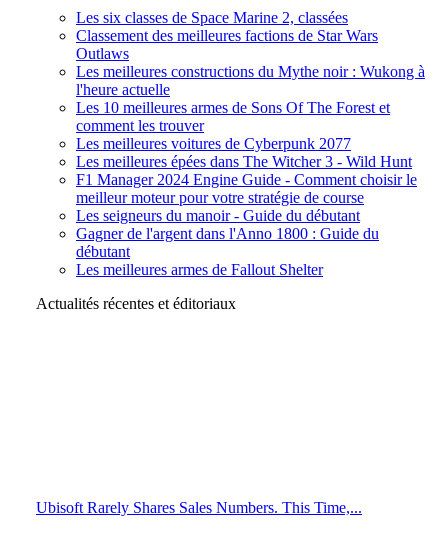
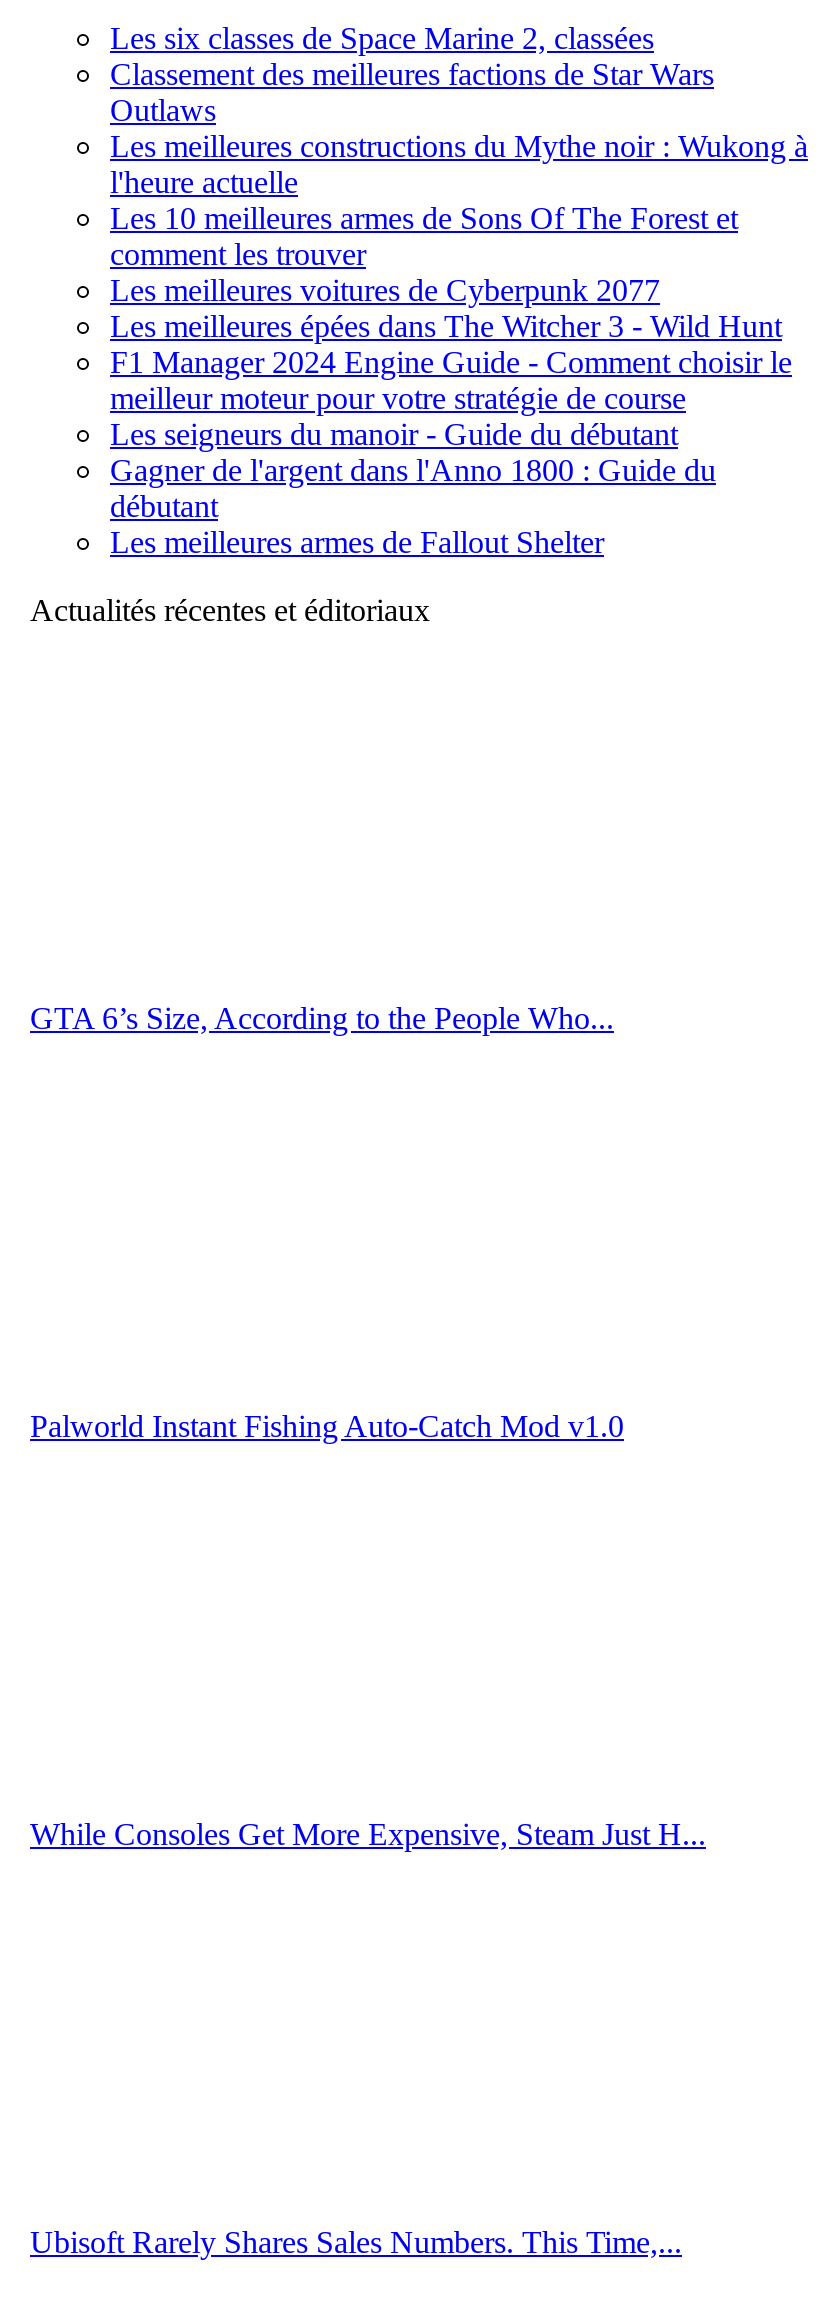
none -> [30,1001,614,1035] GTA 6’s Size, According to the People Who...
none -> [30,1409,624,1443] Palworld Instant Fishing Auto-Catch Mod v1.0
none -> [30,1817,706,1851] While Consoles Get More Expensive, Steam Just H...

